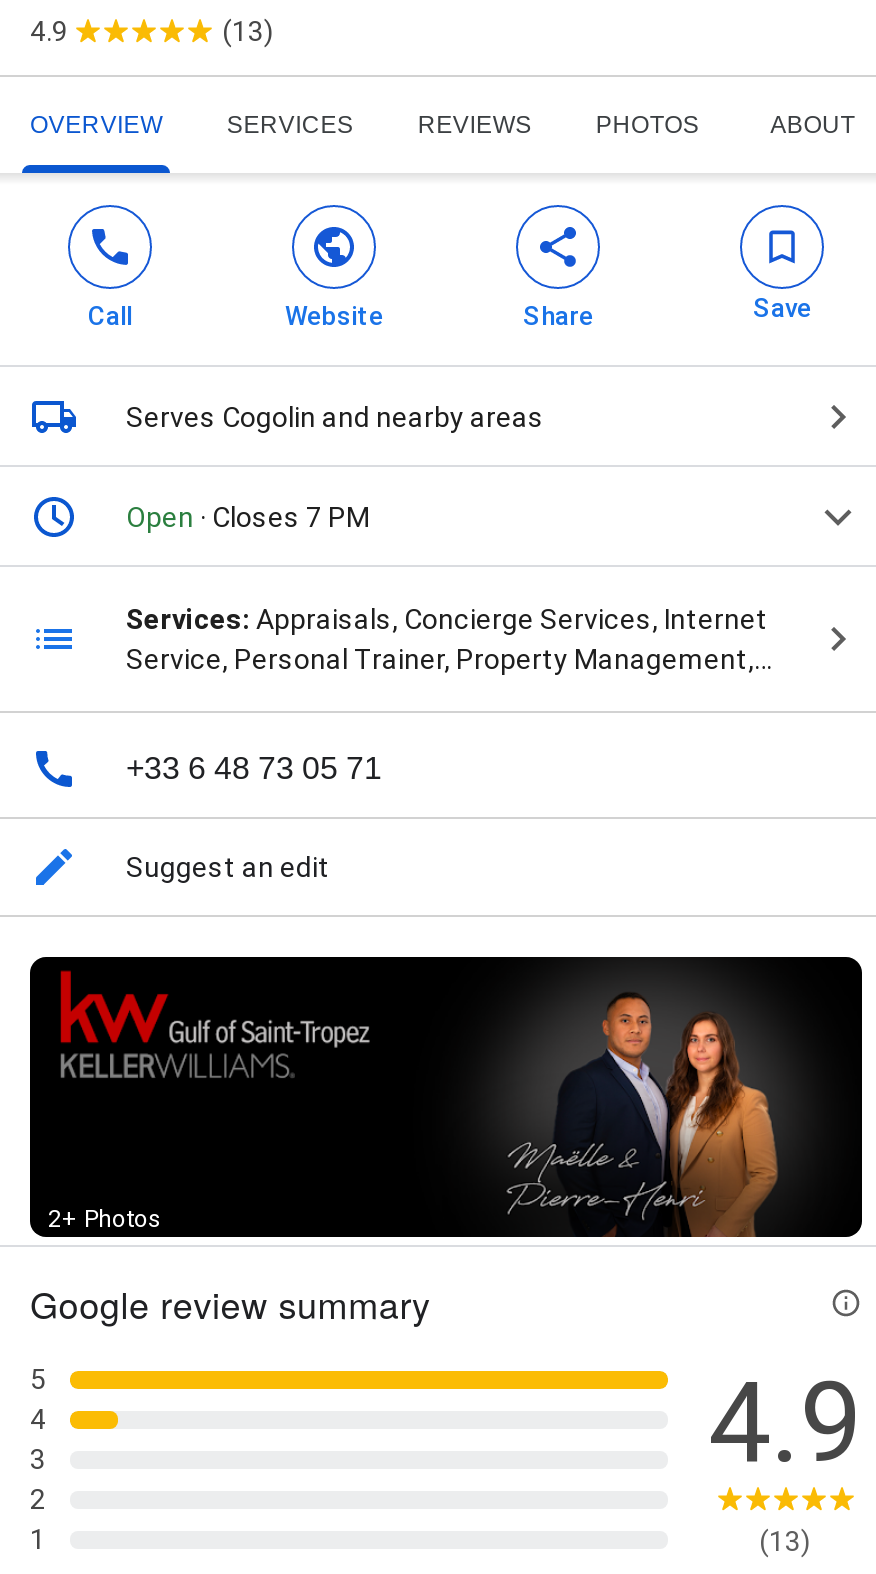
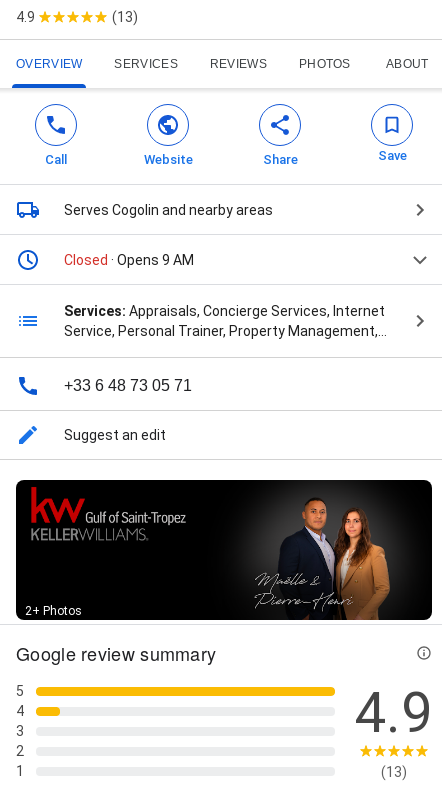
[126,501,370,533] Open · Closes 7 PM -> [64,252,194,268] Closed · Opens 9 AM

